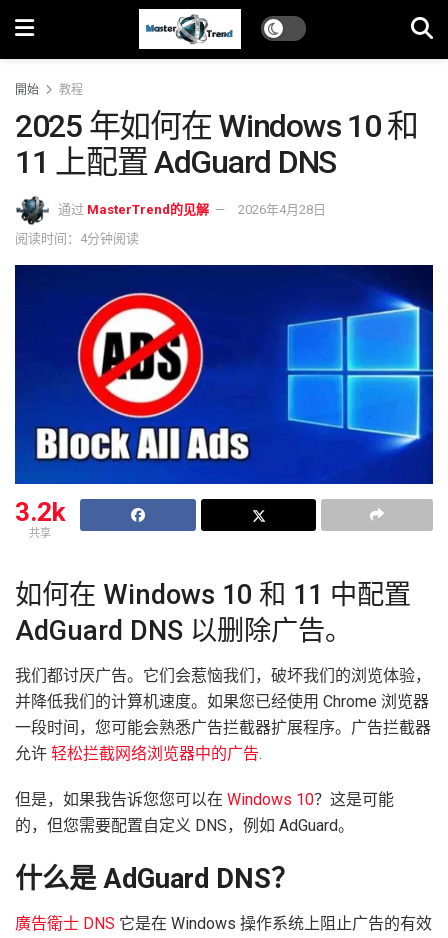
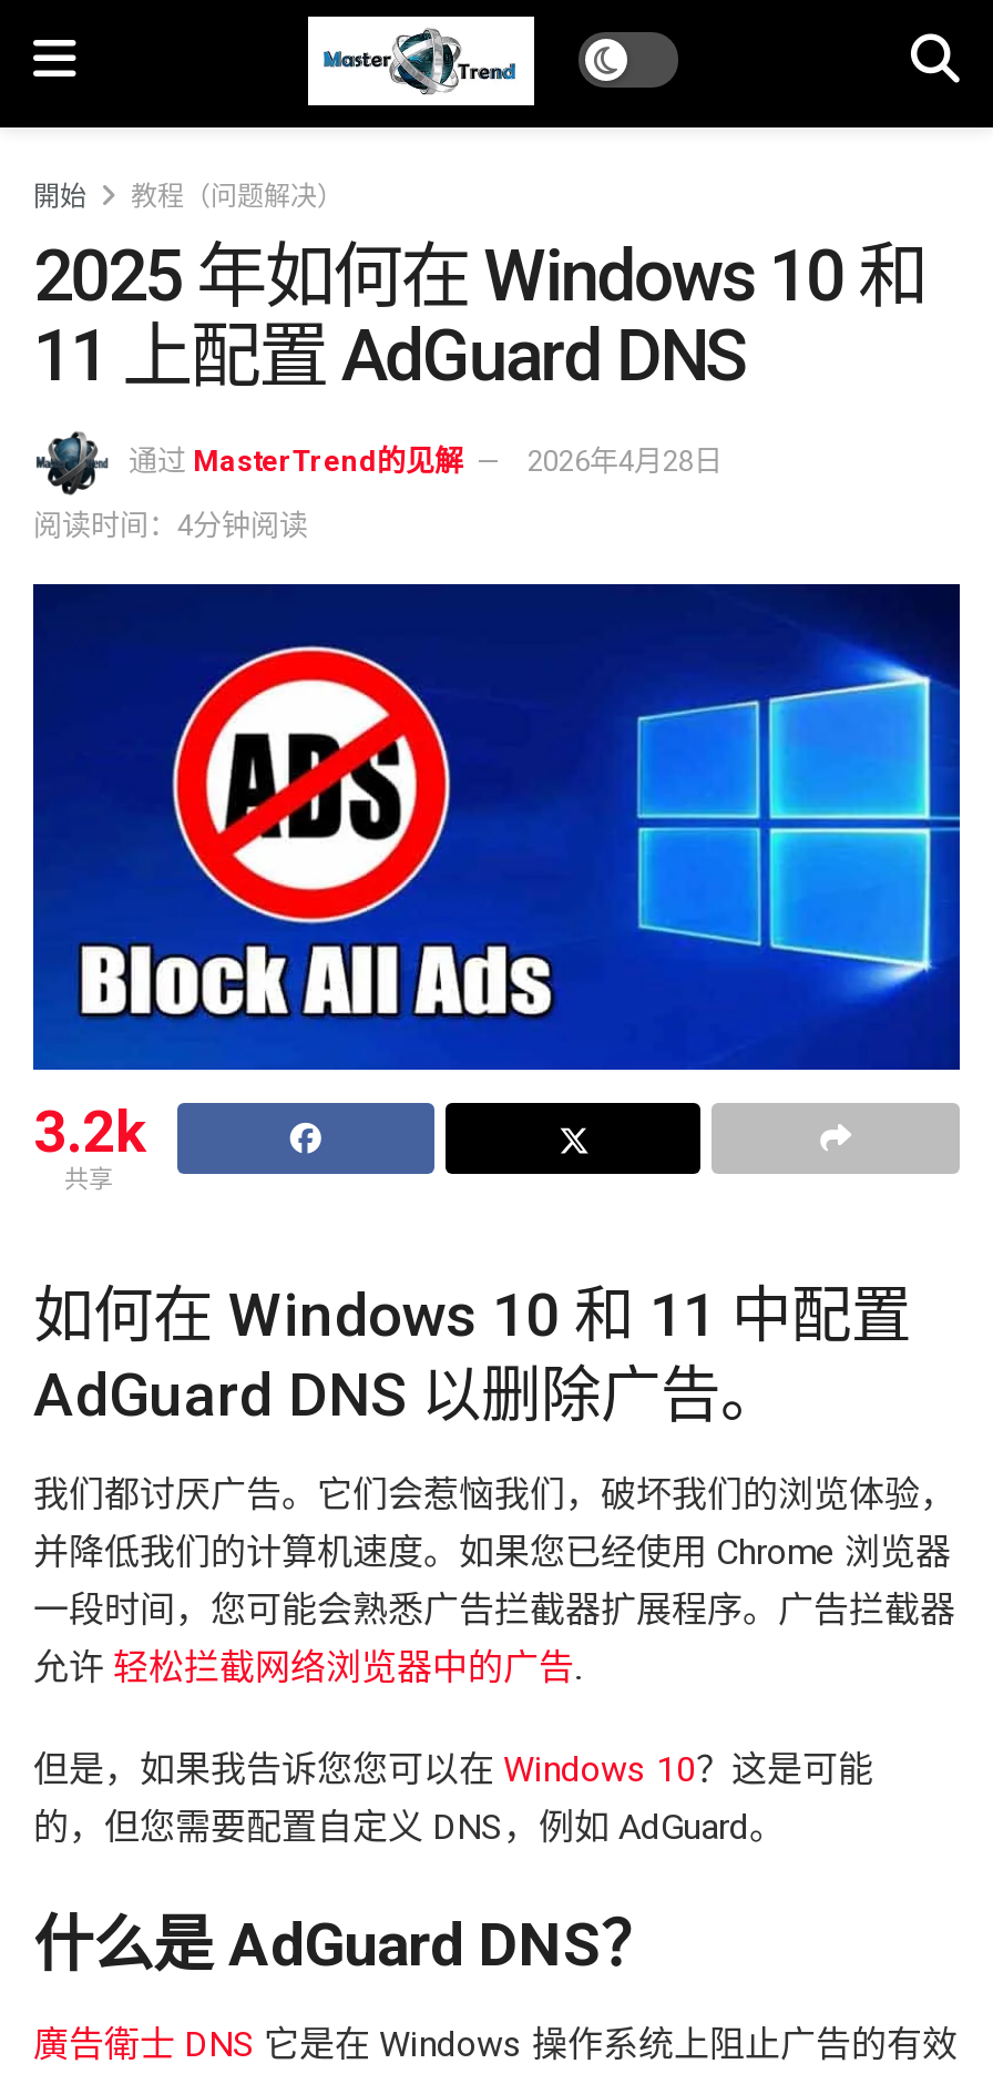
[59,83,83,97] 教程 -> [131,181,344,212] 教程（问题解决）

